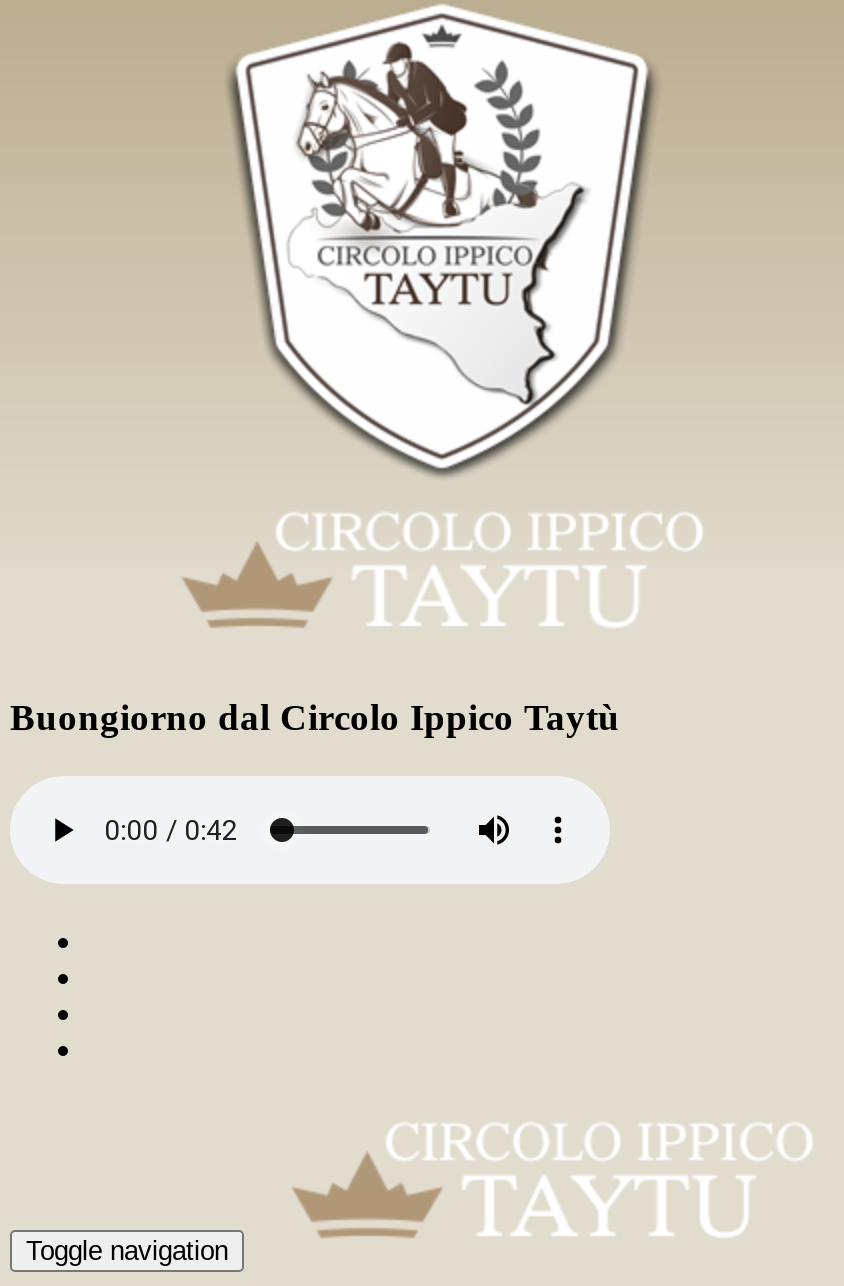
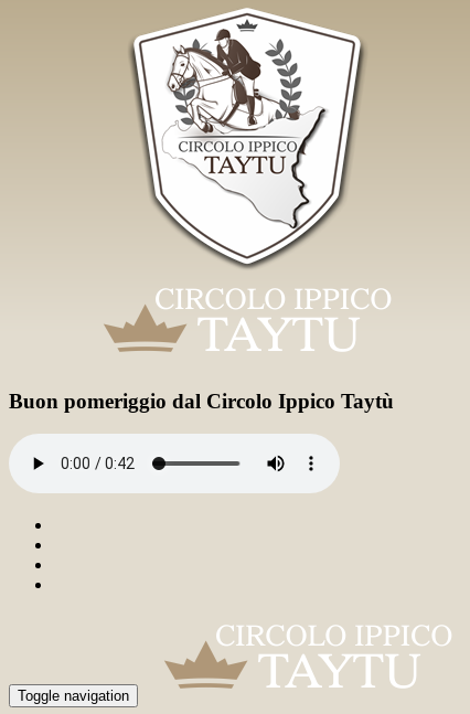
[10,695,620,737] Buongiorno dal Circolo Ippico Taytù -> [9,389,394,412] Buon pomeriggio dal Circolo Ippico Taytù

